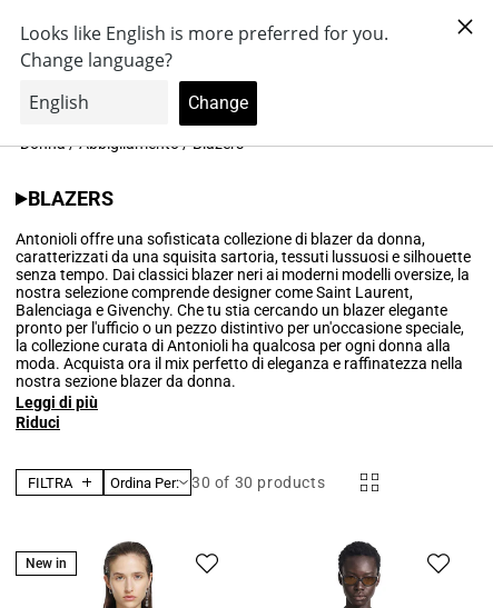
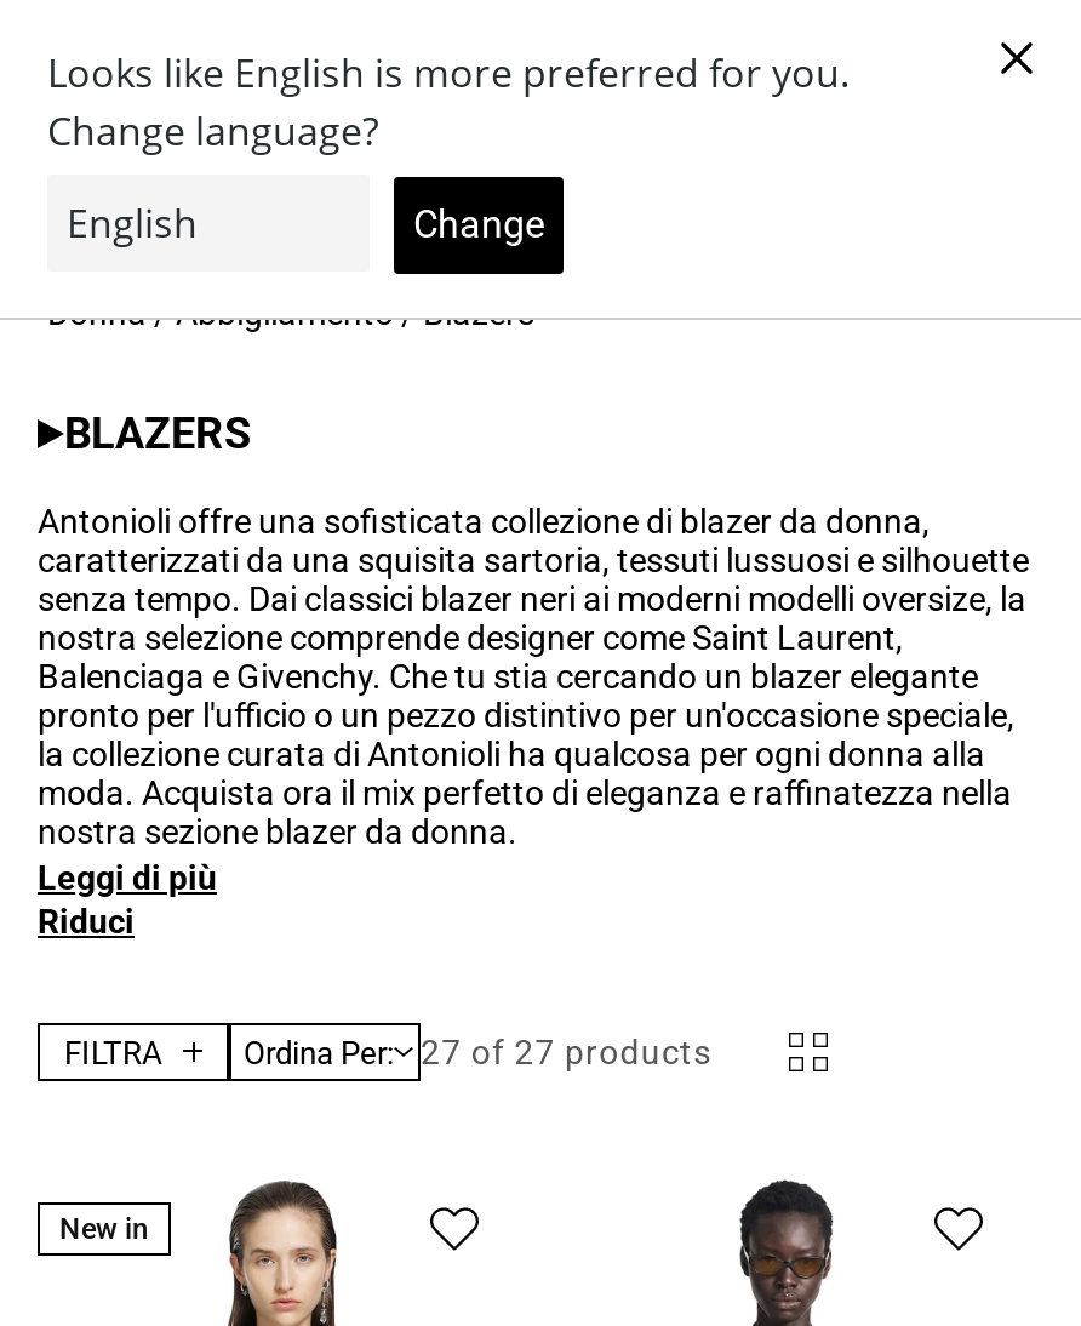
[110,473,325,491] Ordina Per: 30 of 30 products -> [244,1031,712,1070] Ordina Per: 27 of 27 products

